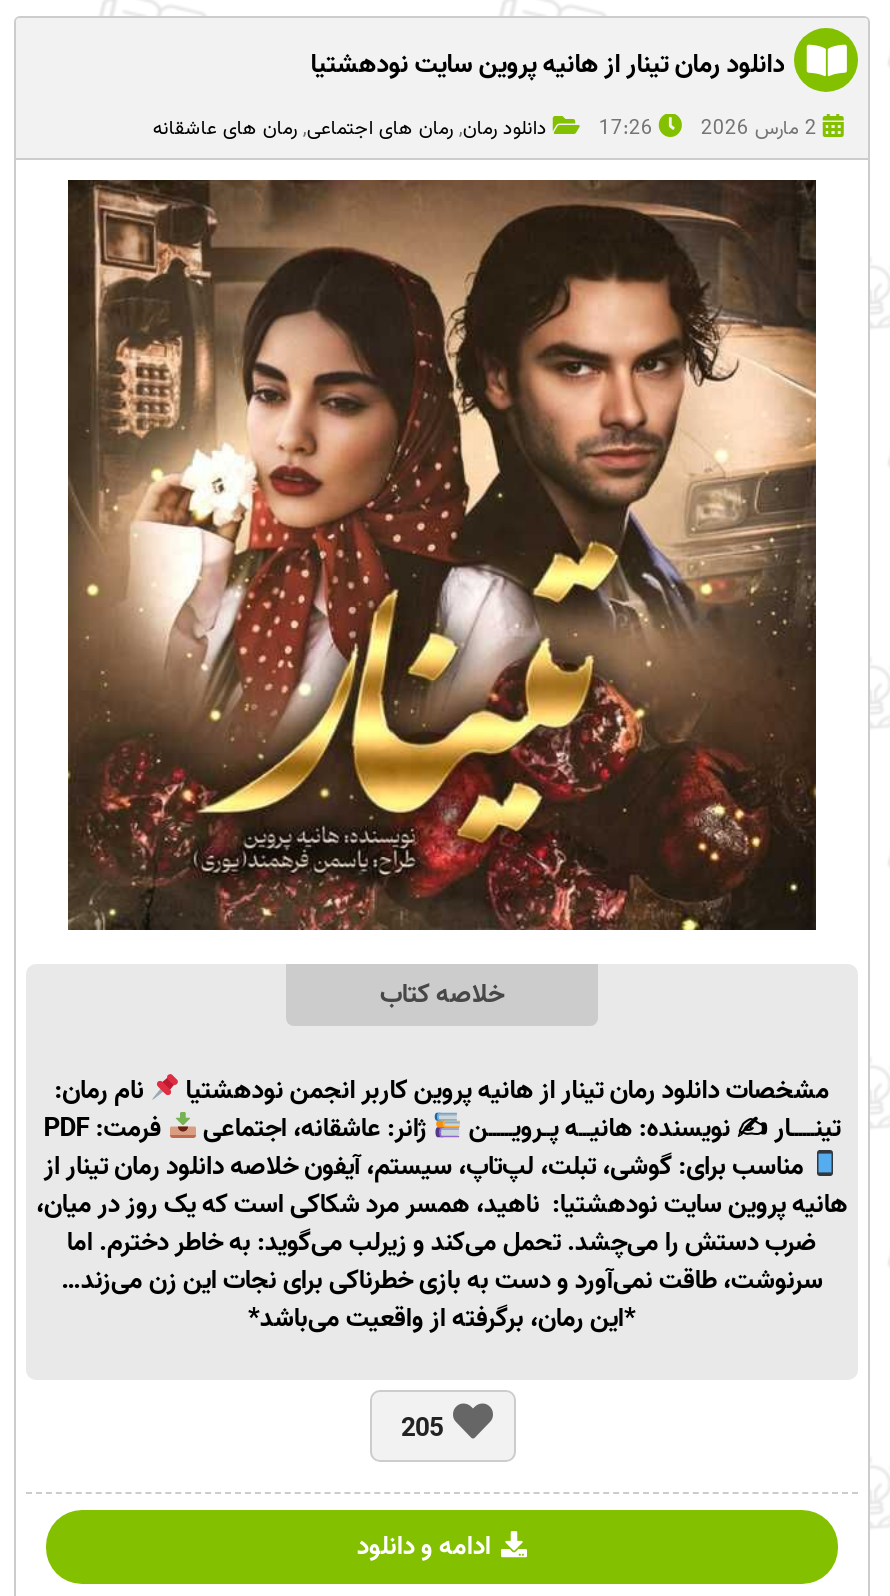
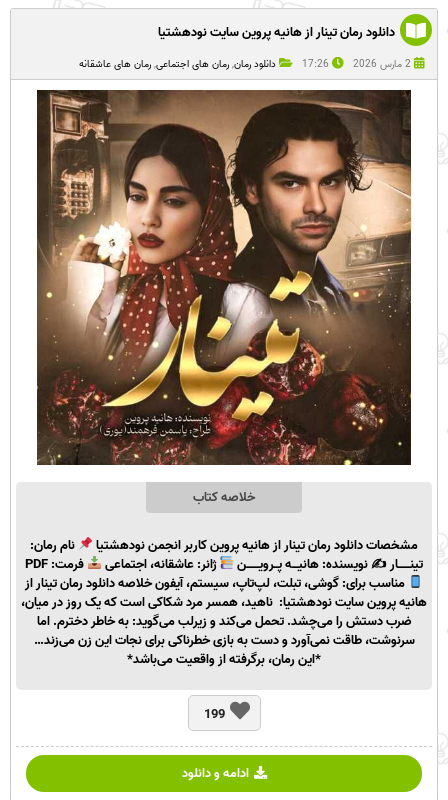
[401,1408,443,1450] 205 -> [203,704,224,725] 199

